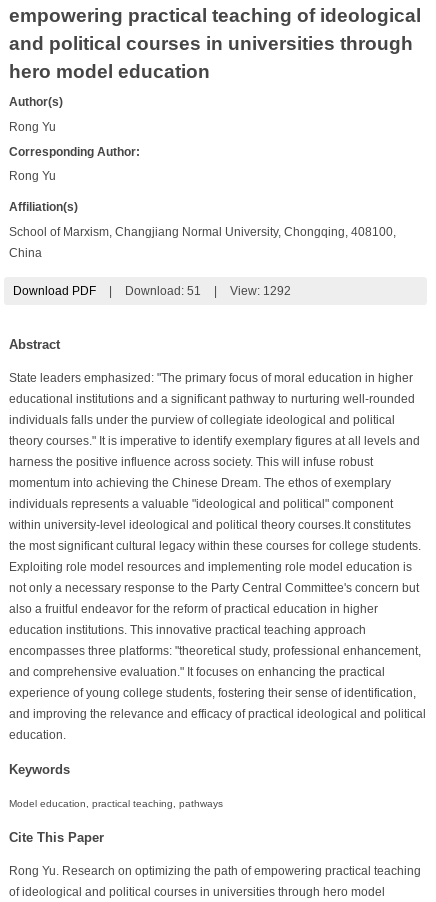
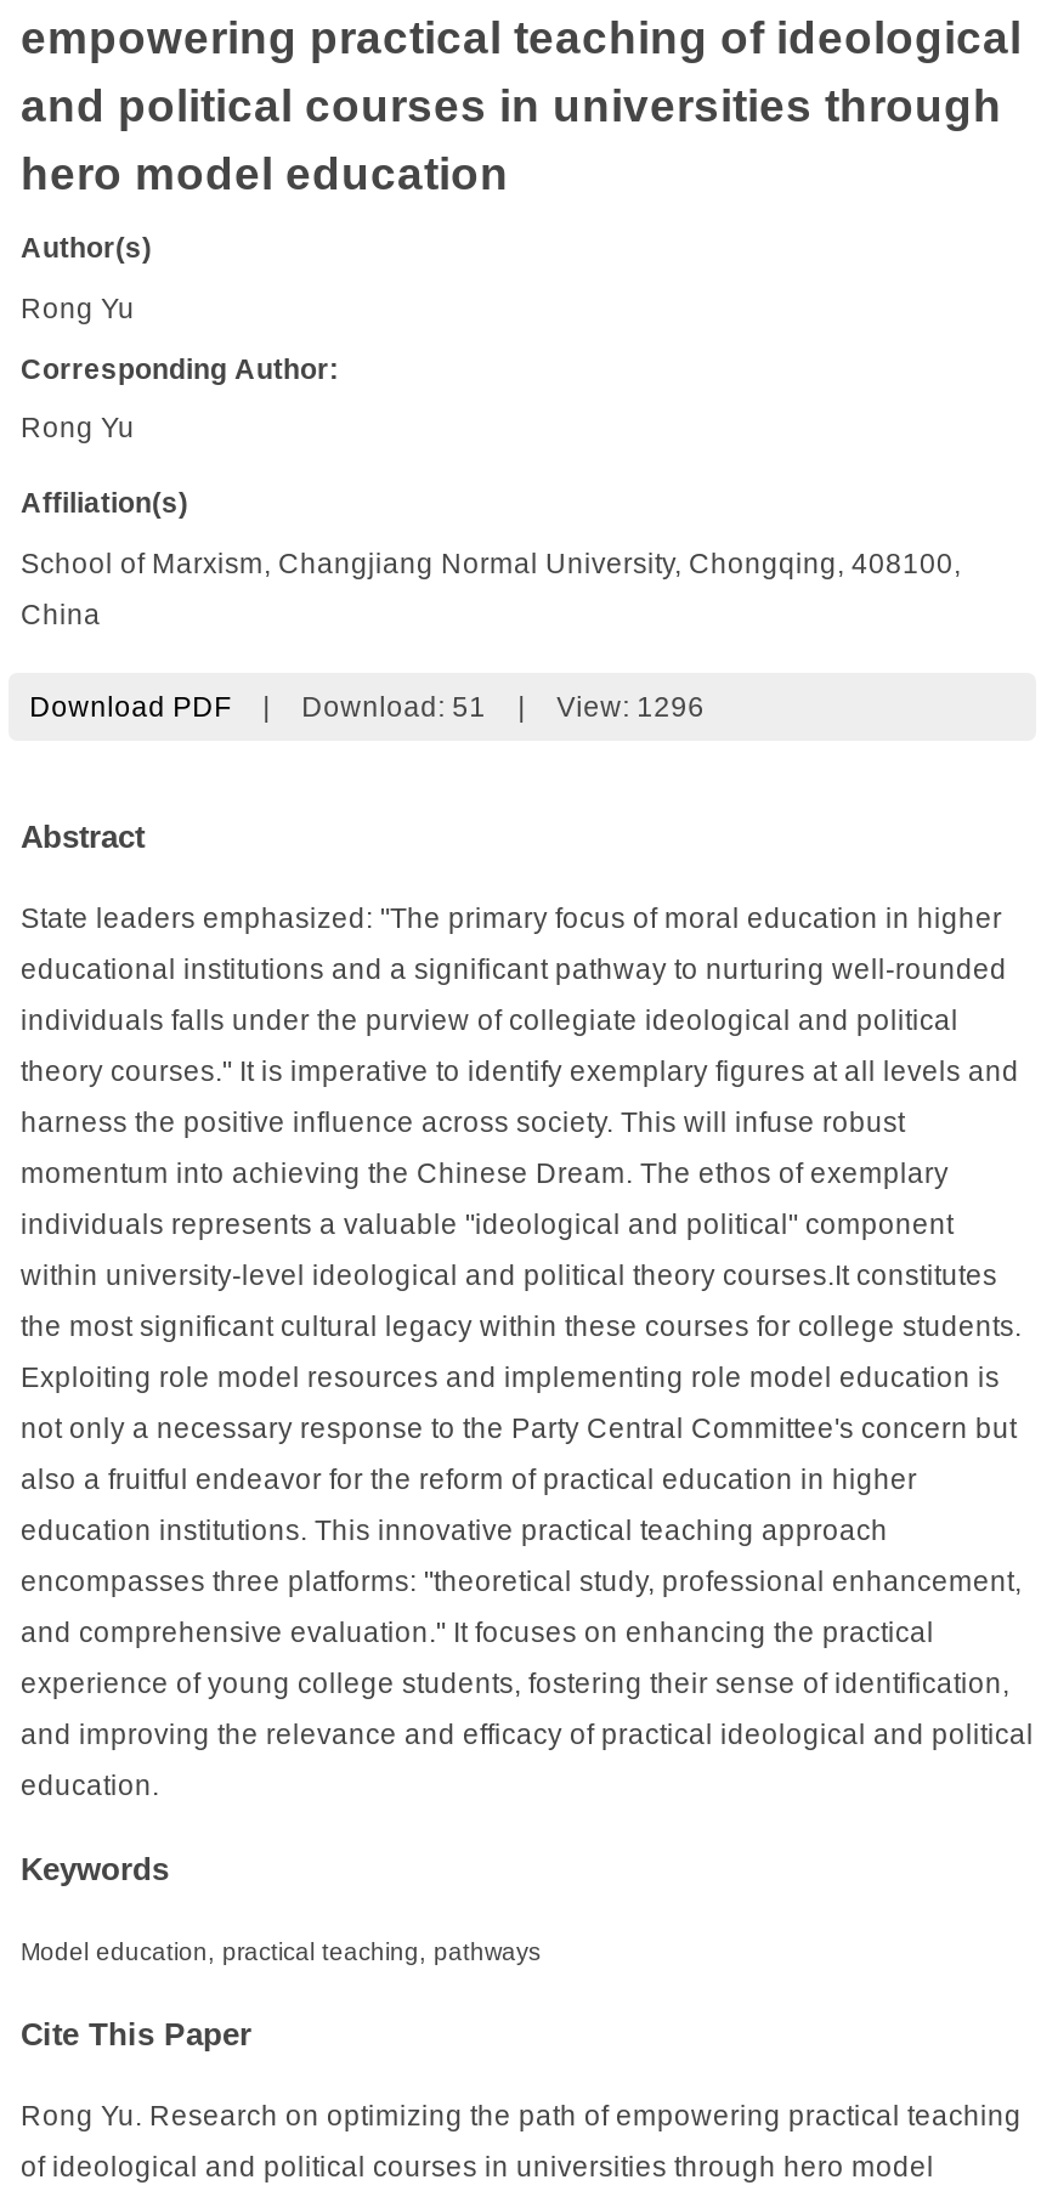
[230,284,291,296] View: 1292 -> [557,691,705,720] View: 1296

